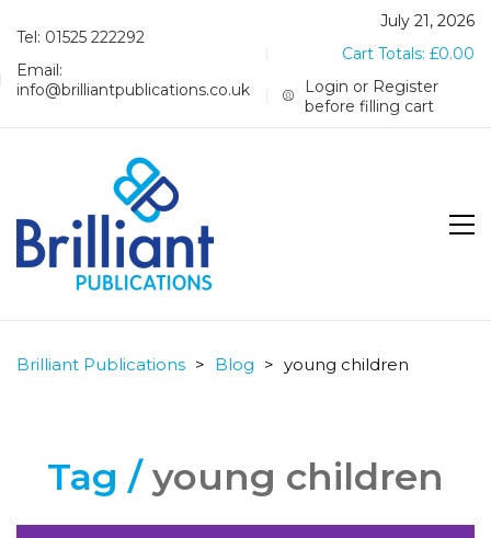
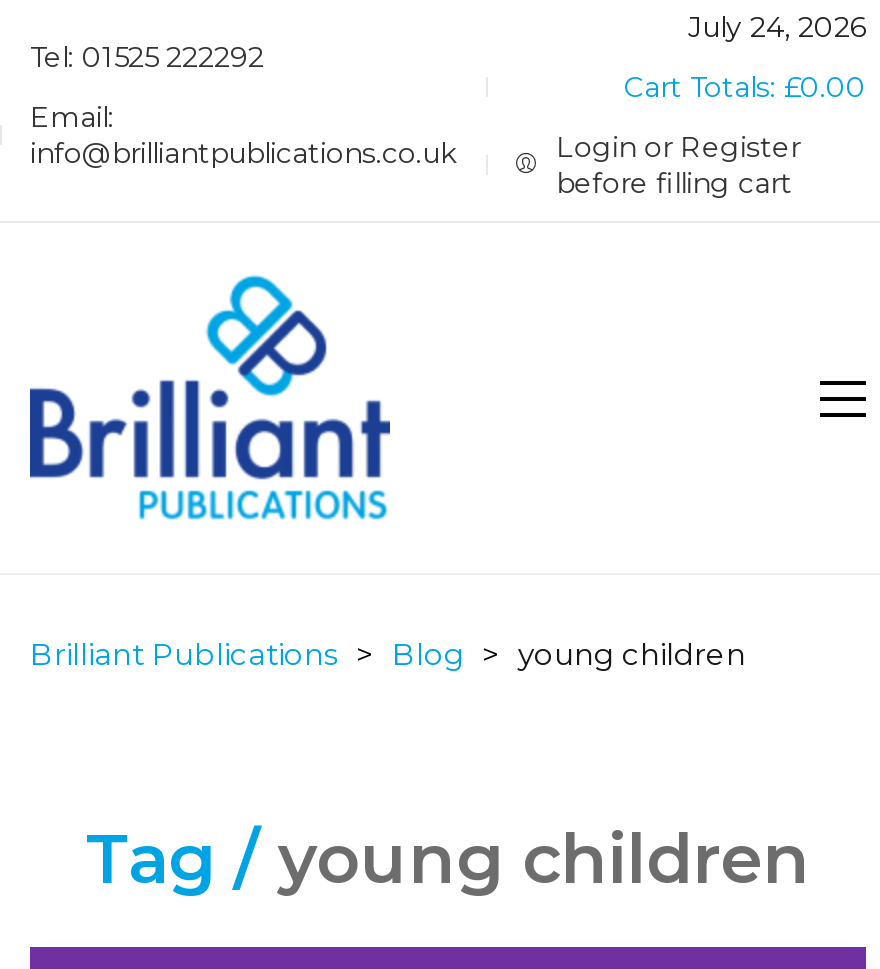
[380,11,475,31] July 21, 2026 -> [688,9,866,45] July 24, 2026

